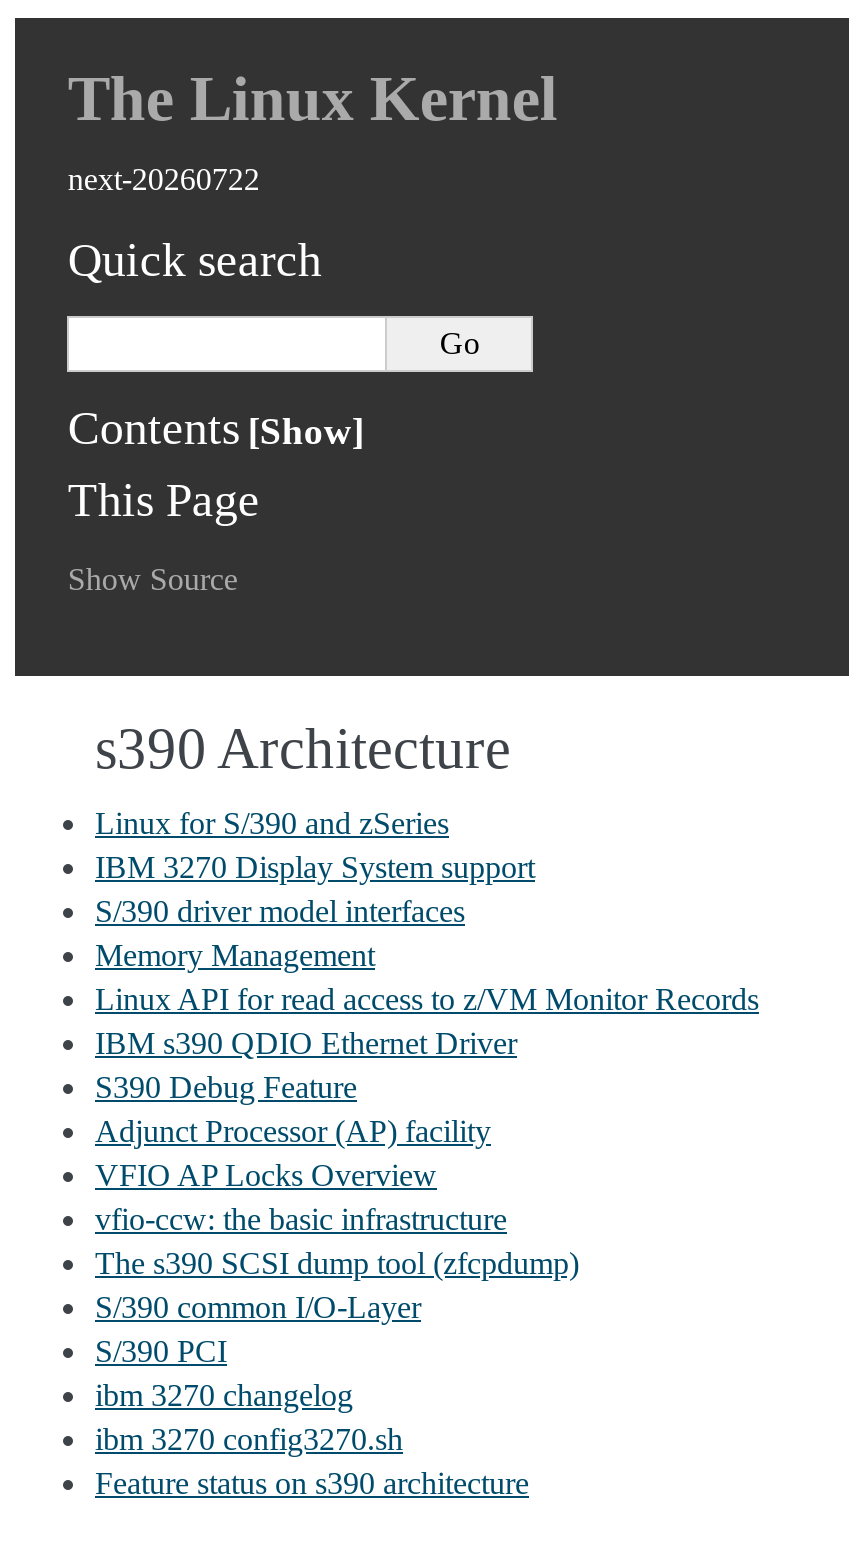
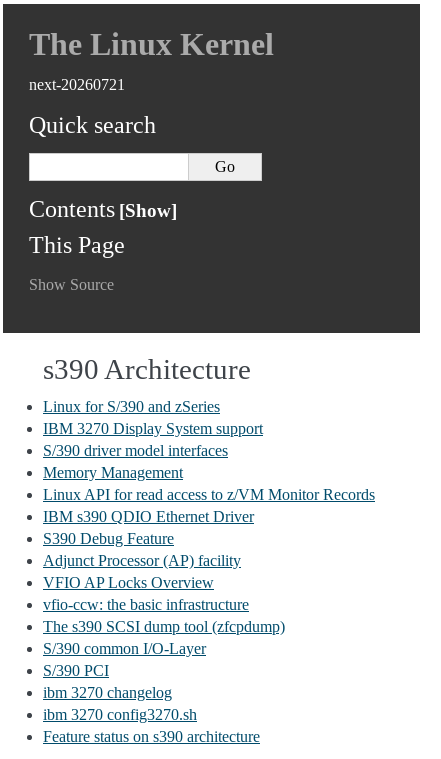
[68,162,260,196] next-20260722 -> [29,76,125,93] next-20260721

